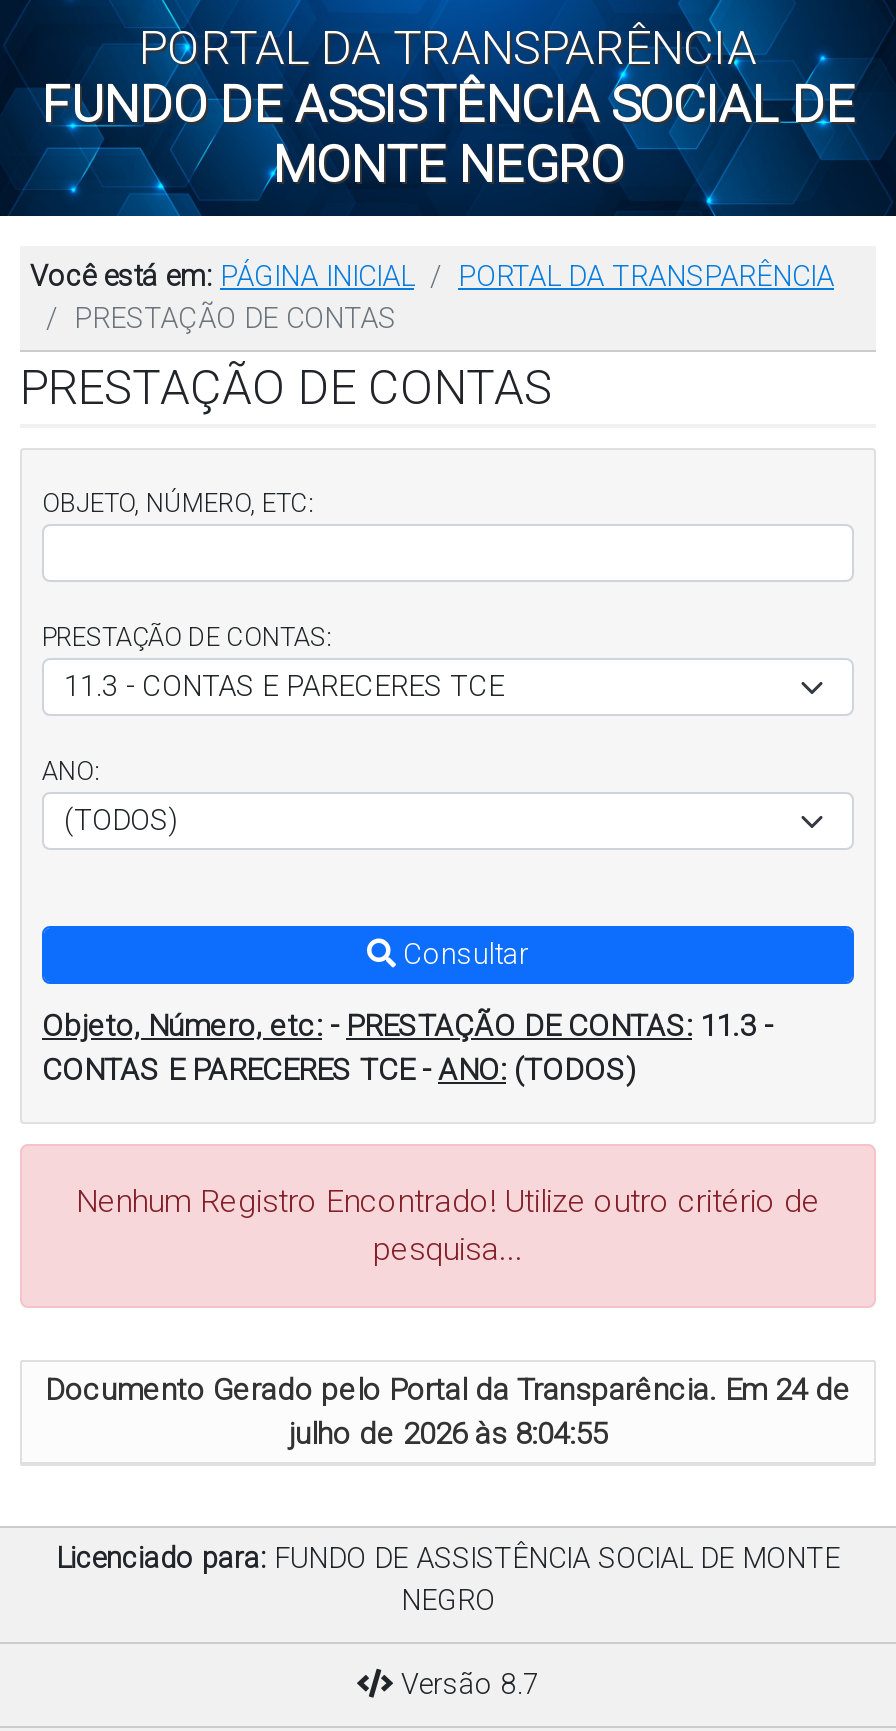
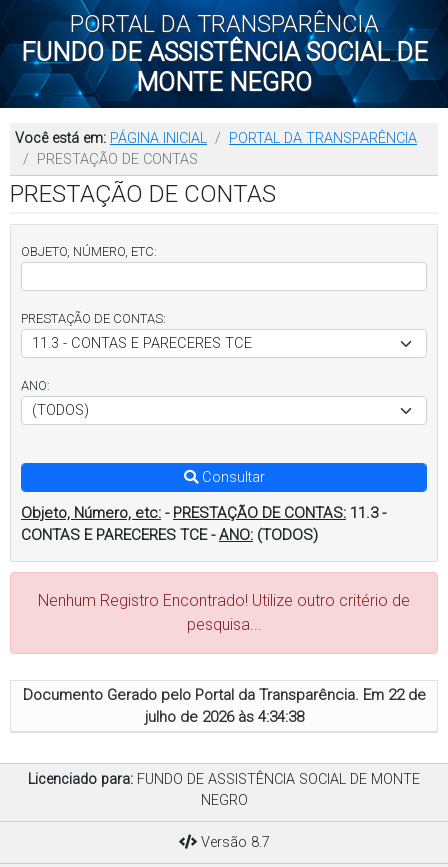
[45,1372,851,1408] Documento Gerado pelo Portal da Transparência. Em 24 de -> [22,686,425,704] Documento Gerado pelo Portal da Transparência. Em 22 de
[289,1416,607,1452] julho de 2026 às 8:04:55 -> [144,708,303,726] julho de 2026 às 4:34:38

